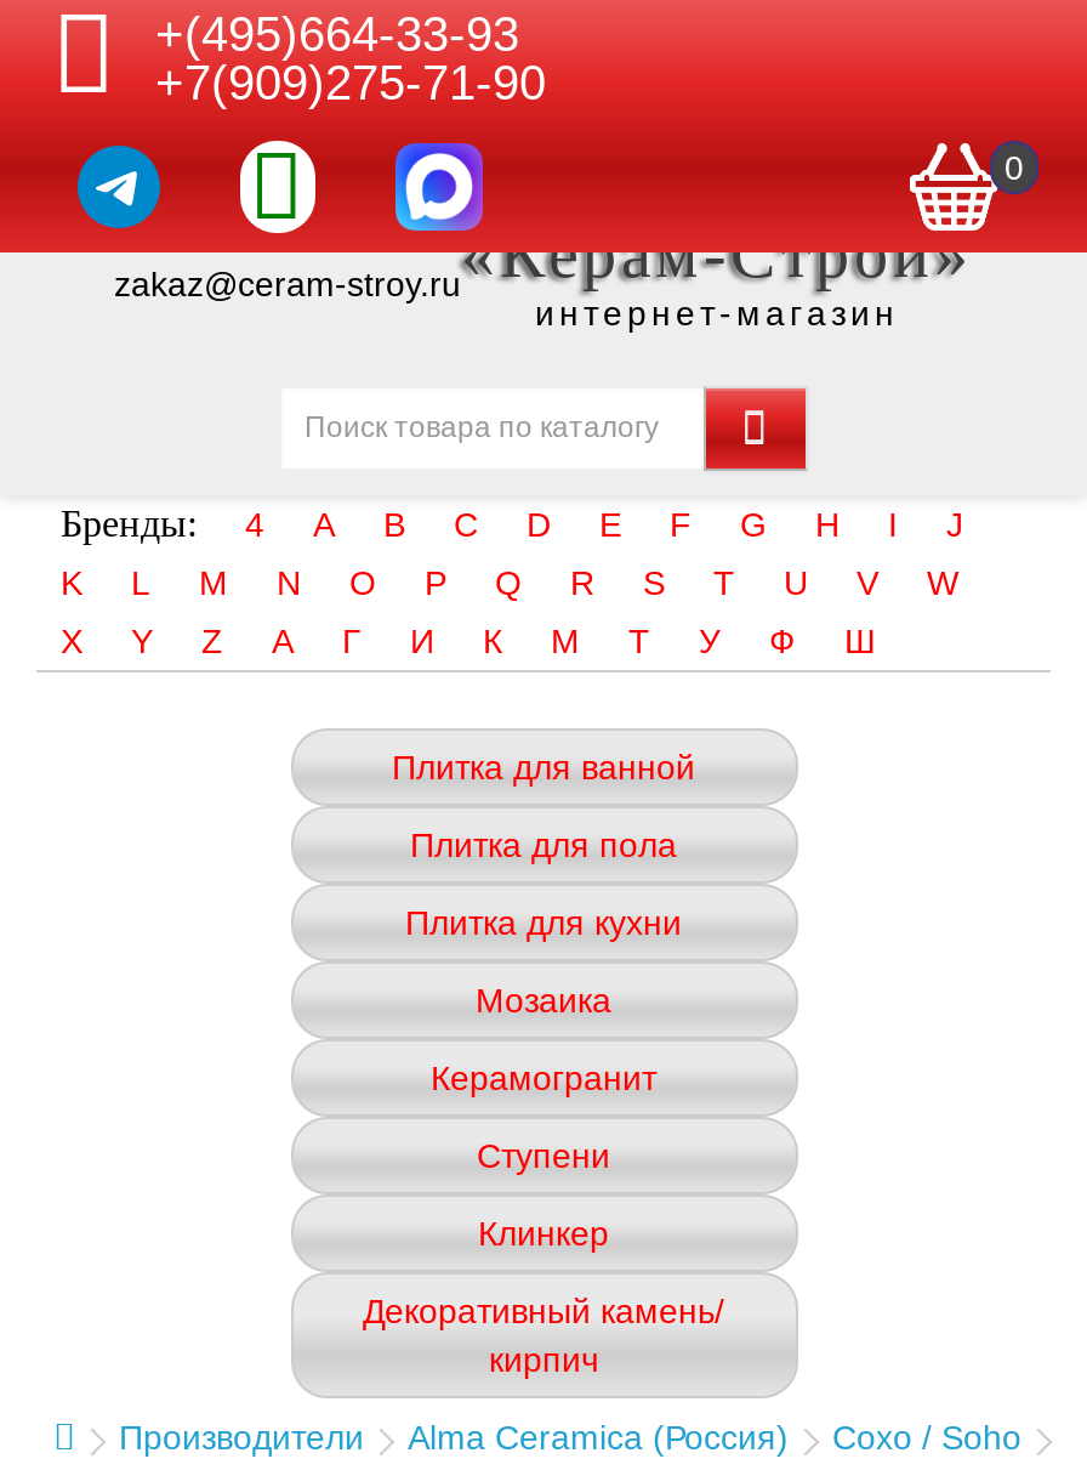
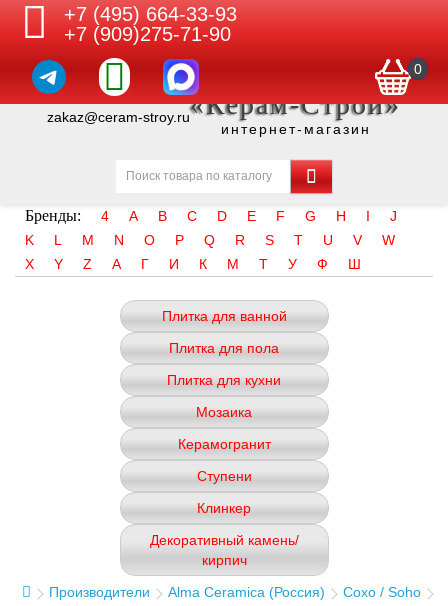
[155,6,546,108] +(495)664-33-93 | +7(909)275-71-90 -> [64,2,237,44] +7 (495) 664-33-93 | +7 (909)275-71-90

